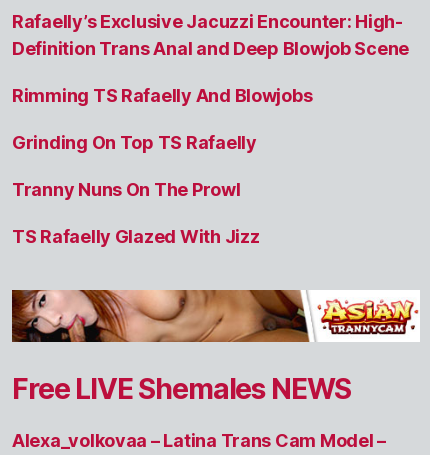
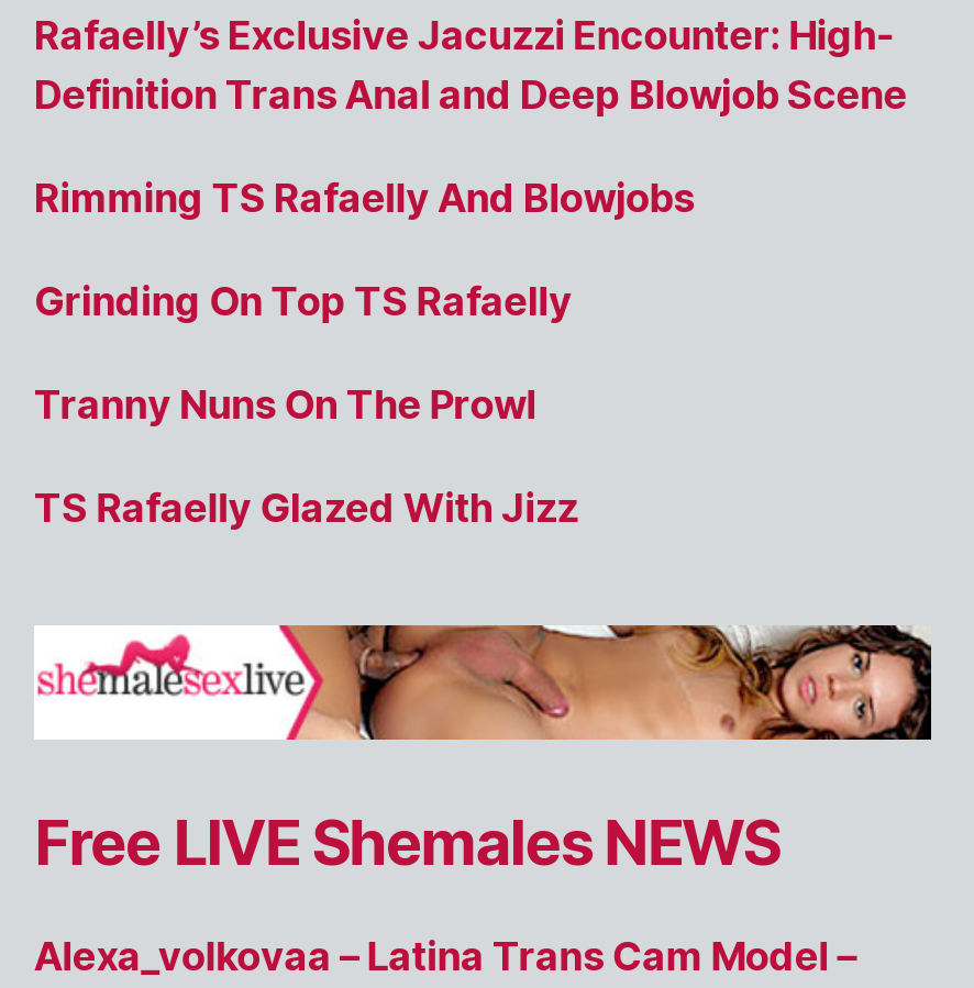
[11,289,420,343] [image] -> [34,623,933,742] [image]

